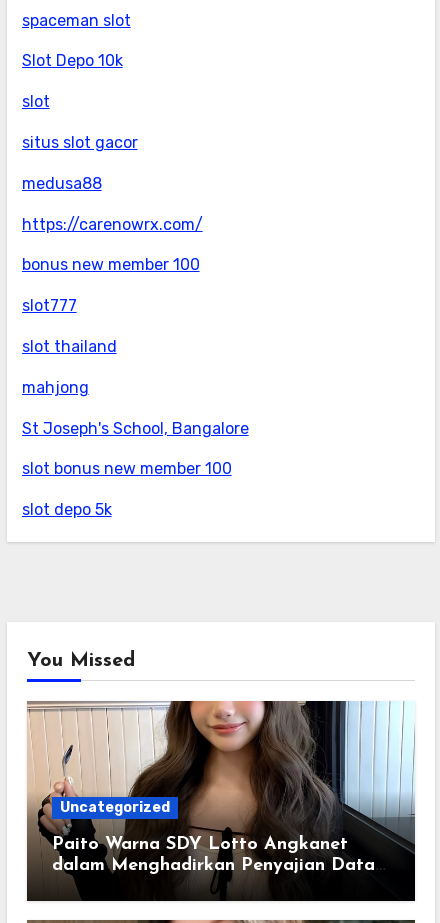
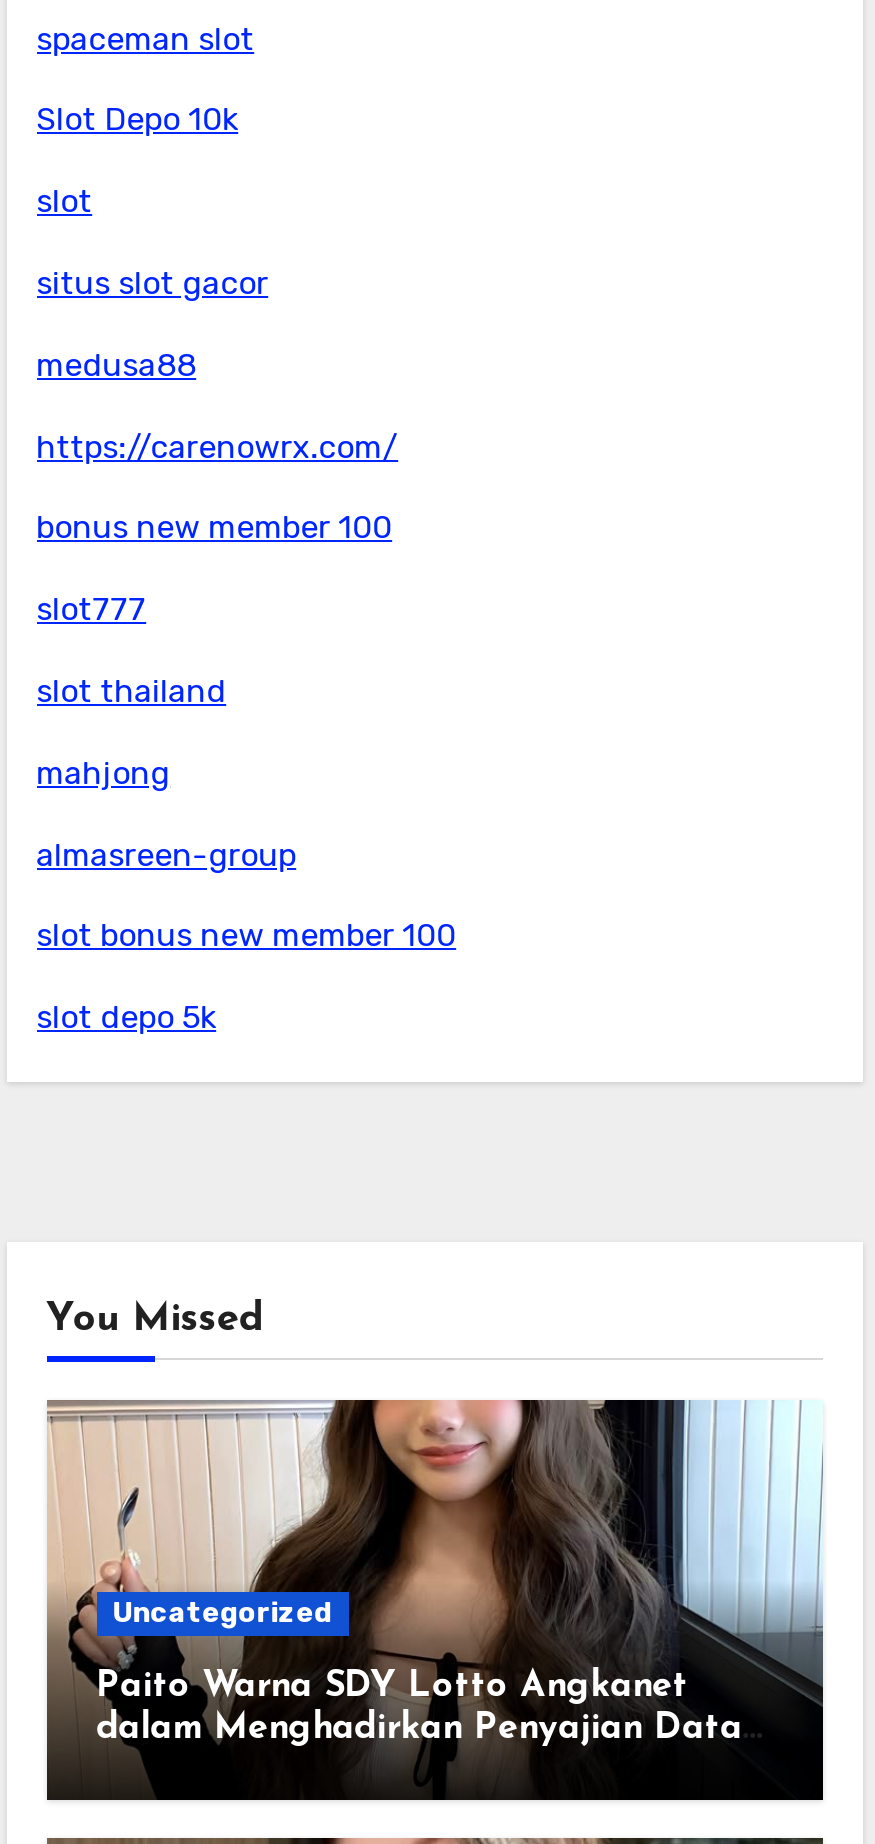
[22,419,249,438] St Joseph's School, Bangalore -> [36,835,296,873] almasreen-group

